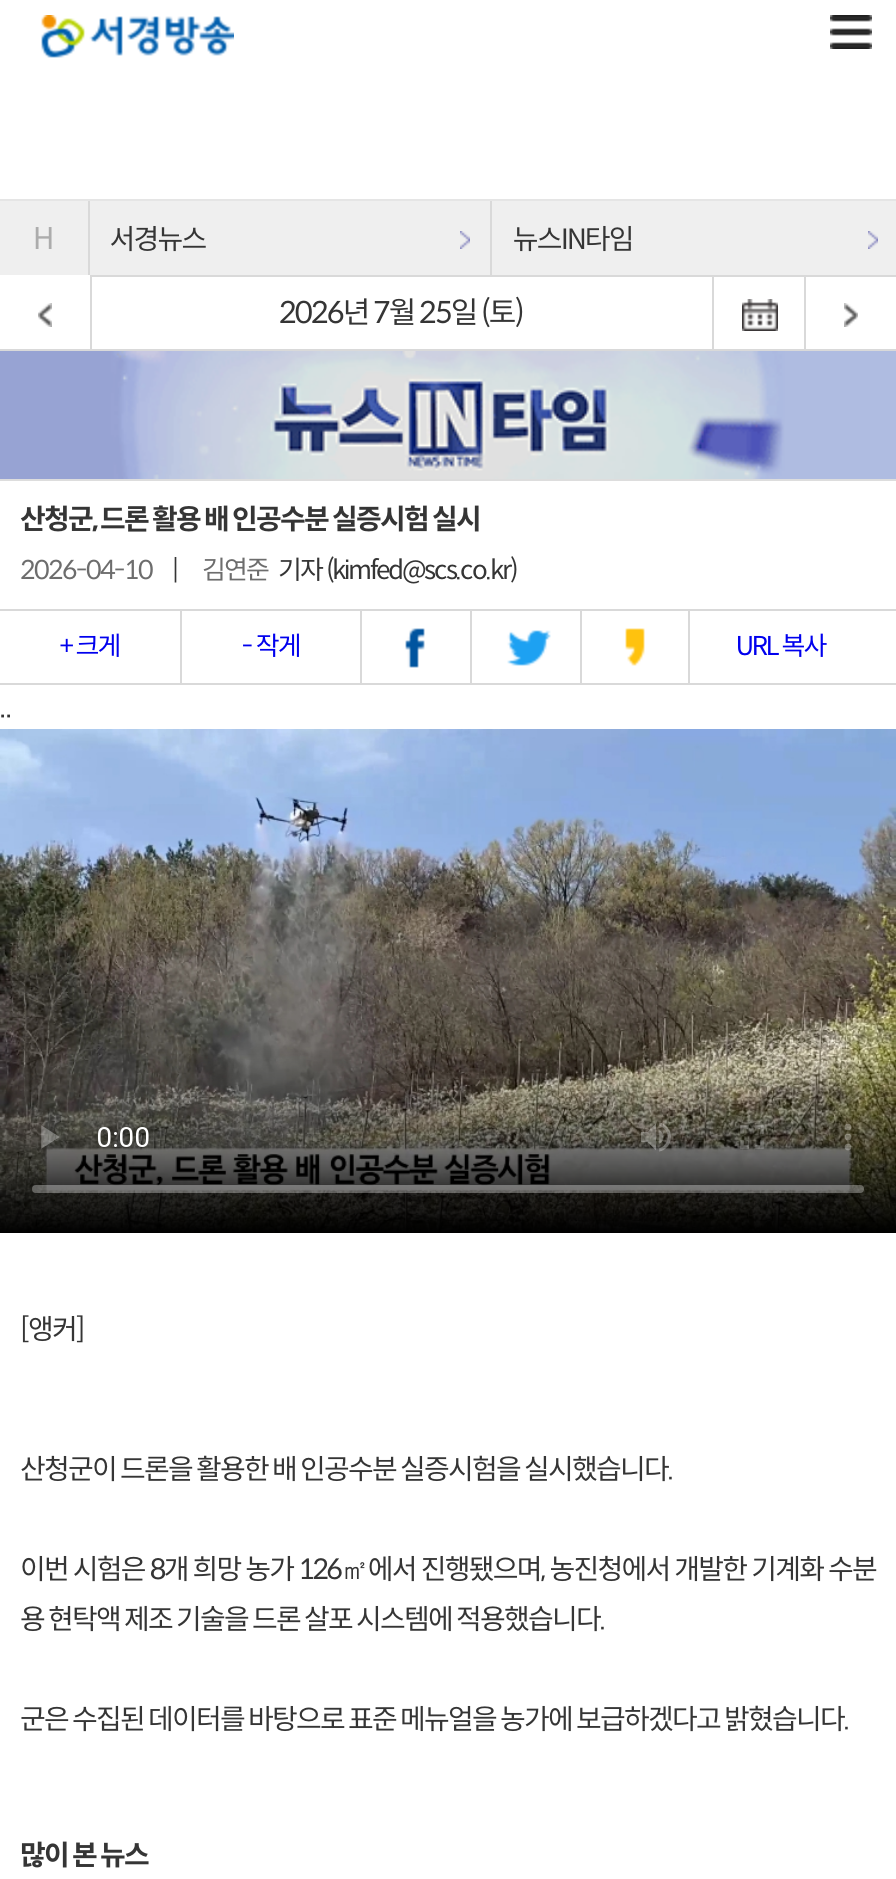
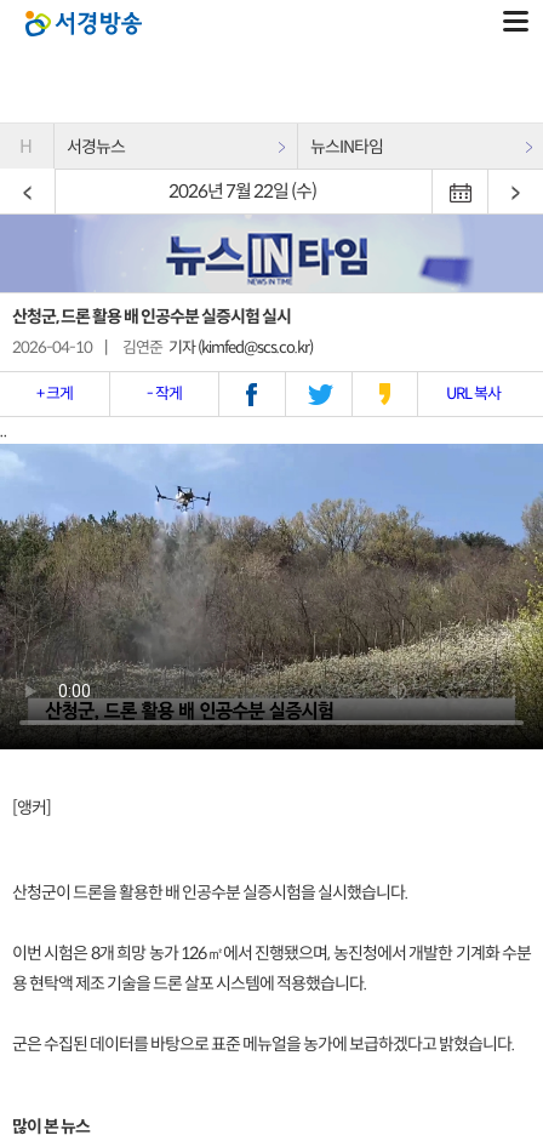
[279,294,523,332] 2026년 7월 25일 (토) -> [169,180,317,203] 2026년 7월 22일 (수)

